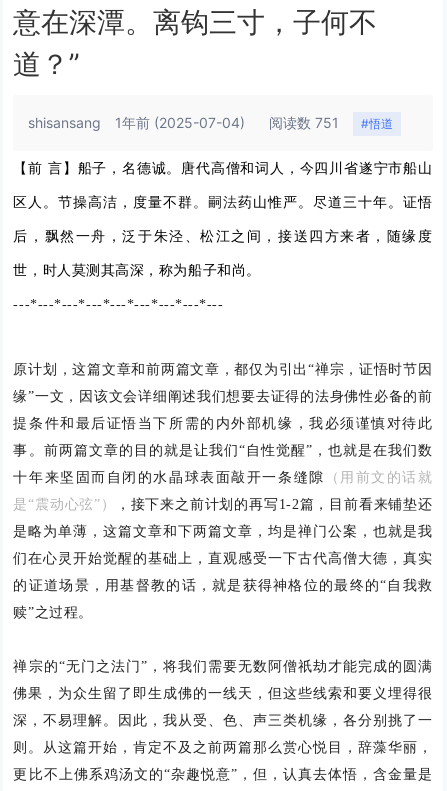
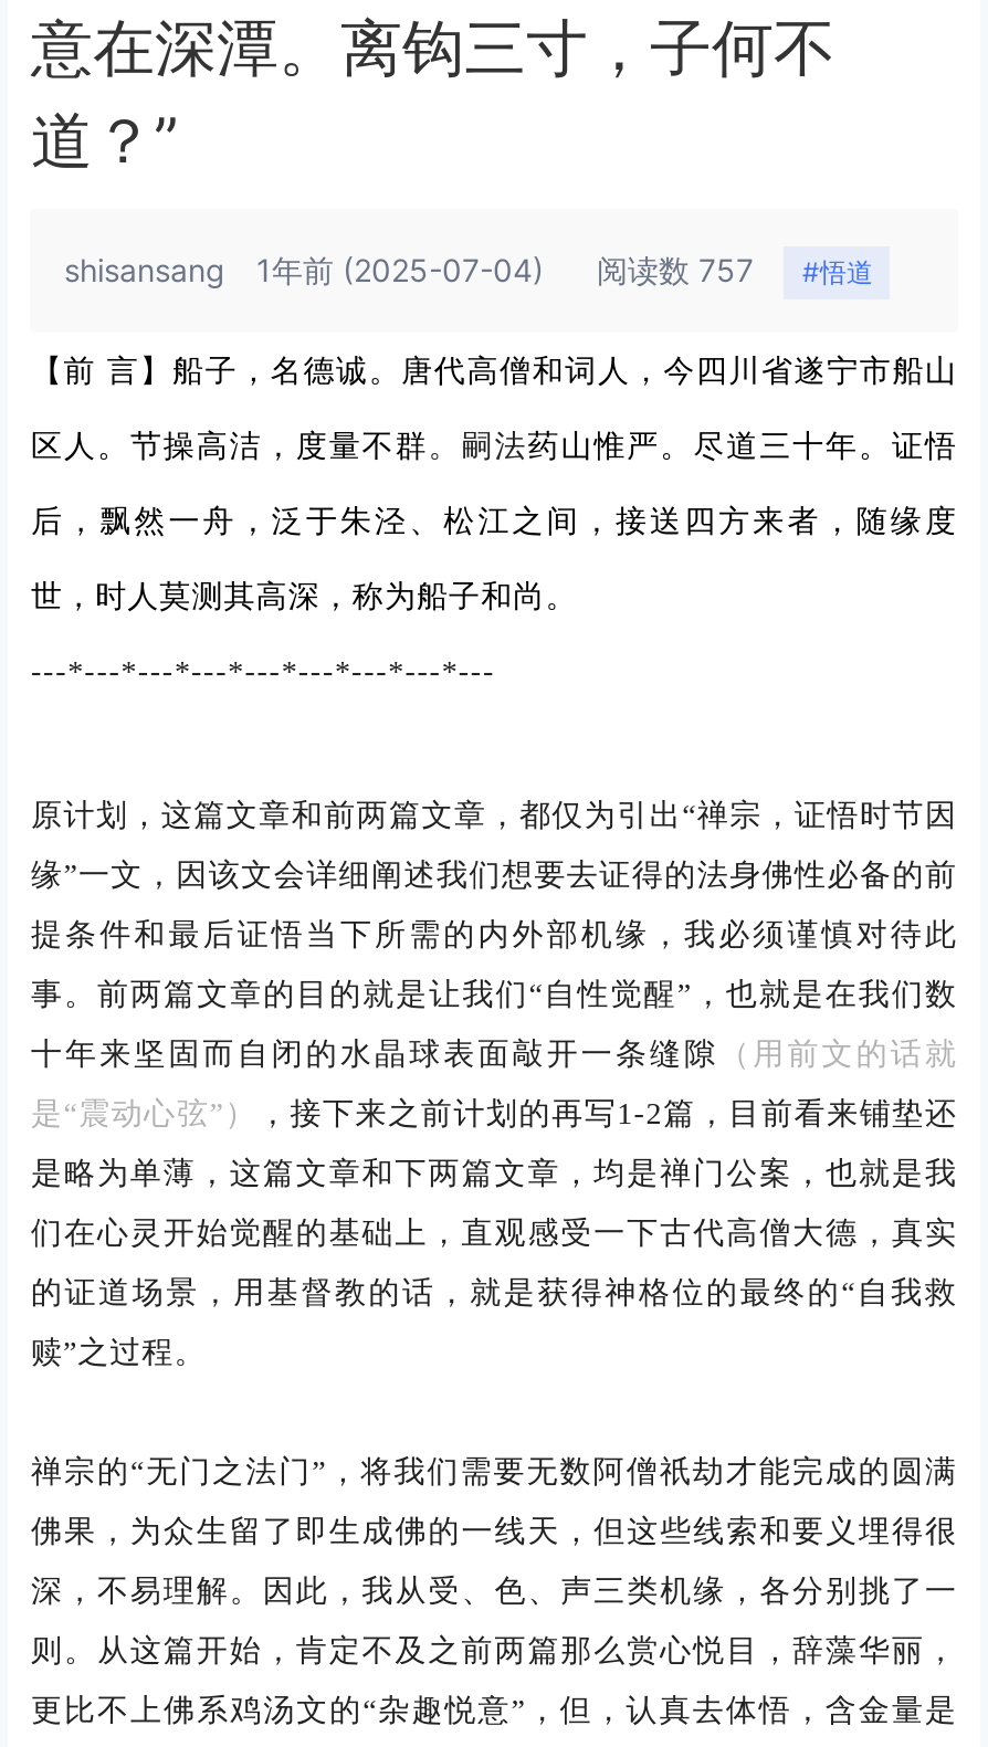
[28,114,393,131] shisansang 1年前(2025-07-04) 阅读数 751 #悟道 -> [64,251,873,288] shisansang 1年前(2025-07-04) 阅读数 757 #悟道

